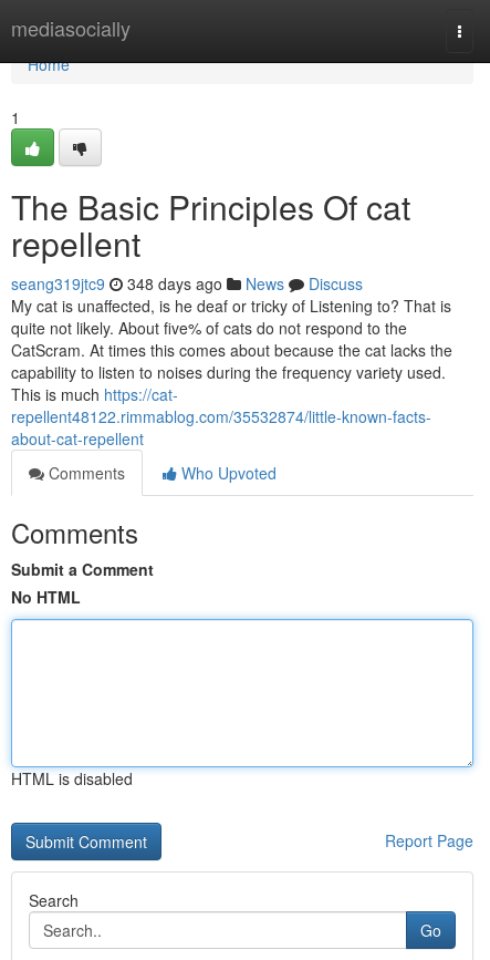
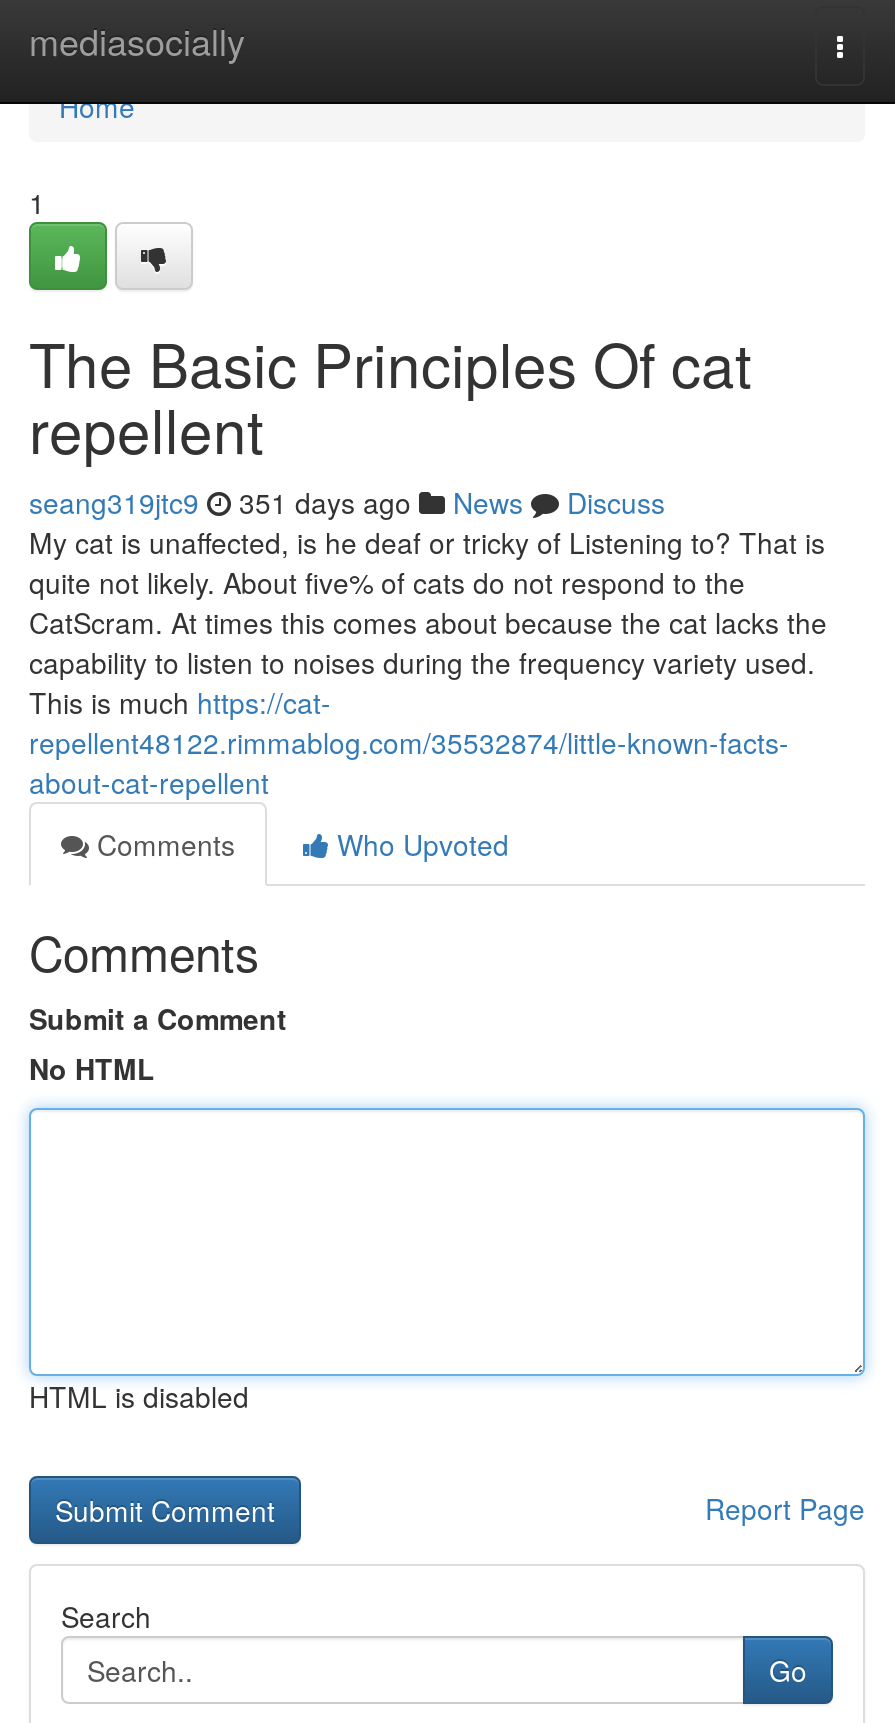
[11,272,363,295] seang319jtc9 348 days ago News Discuss -> [29,482,665,522] seang319jtc9 351 days ago News Discuss

